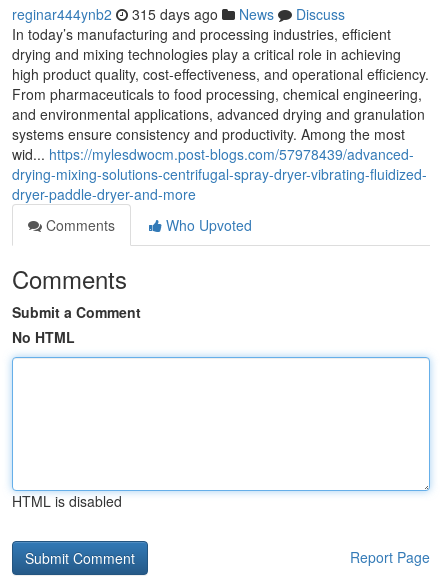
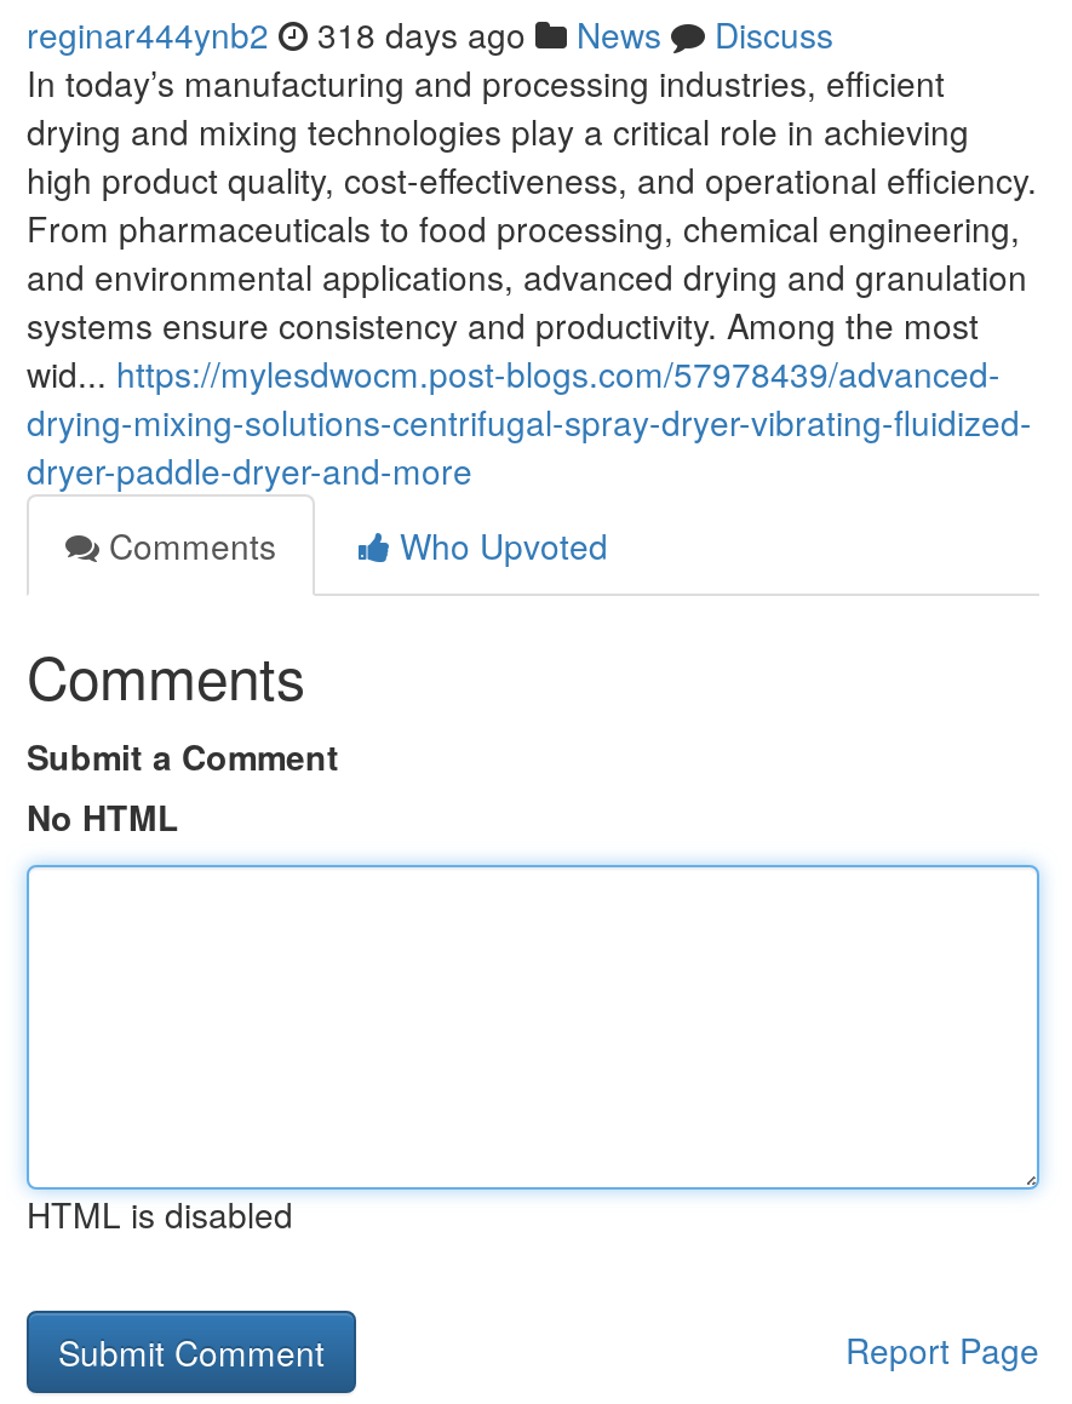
[12,4,345,24] reginar444ynb2 315 days ago News Discuss -> [27,10,833,58] reginar444ynb2 318 days ago News Discuss

